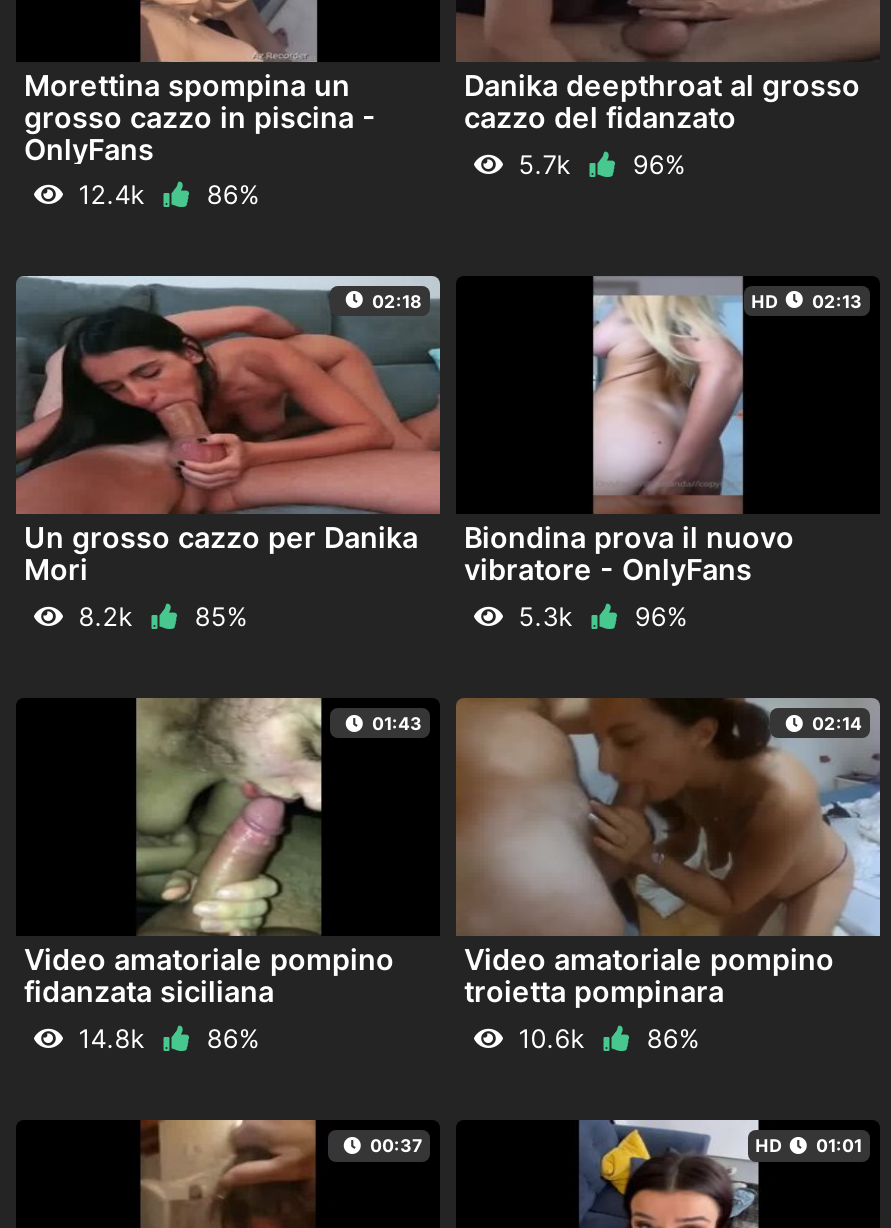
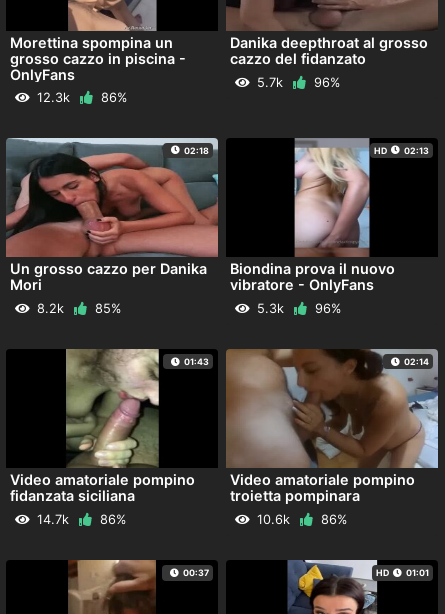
[78,179,144,209] 12.4k -> [37,90,70,105] 12.3k
[78,1024,144,1054] 14.8k -> [37,512,69,527] 14.7k

